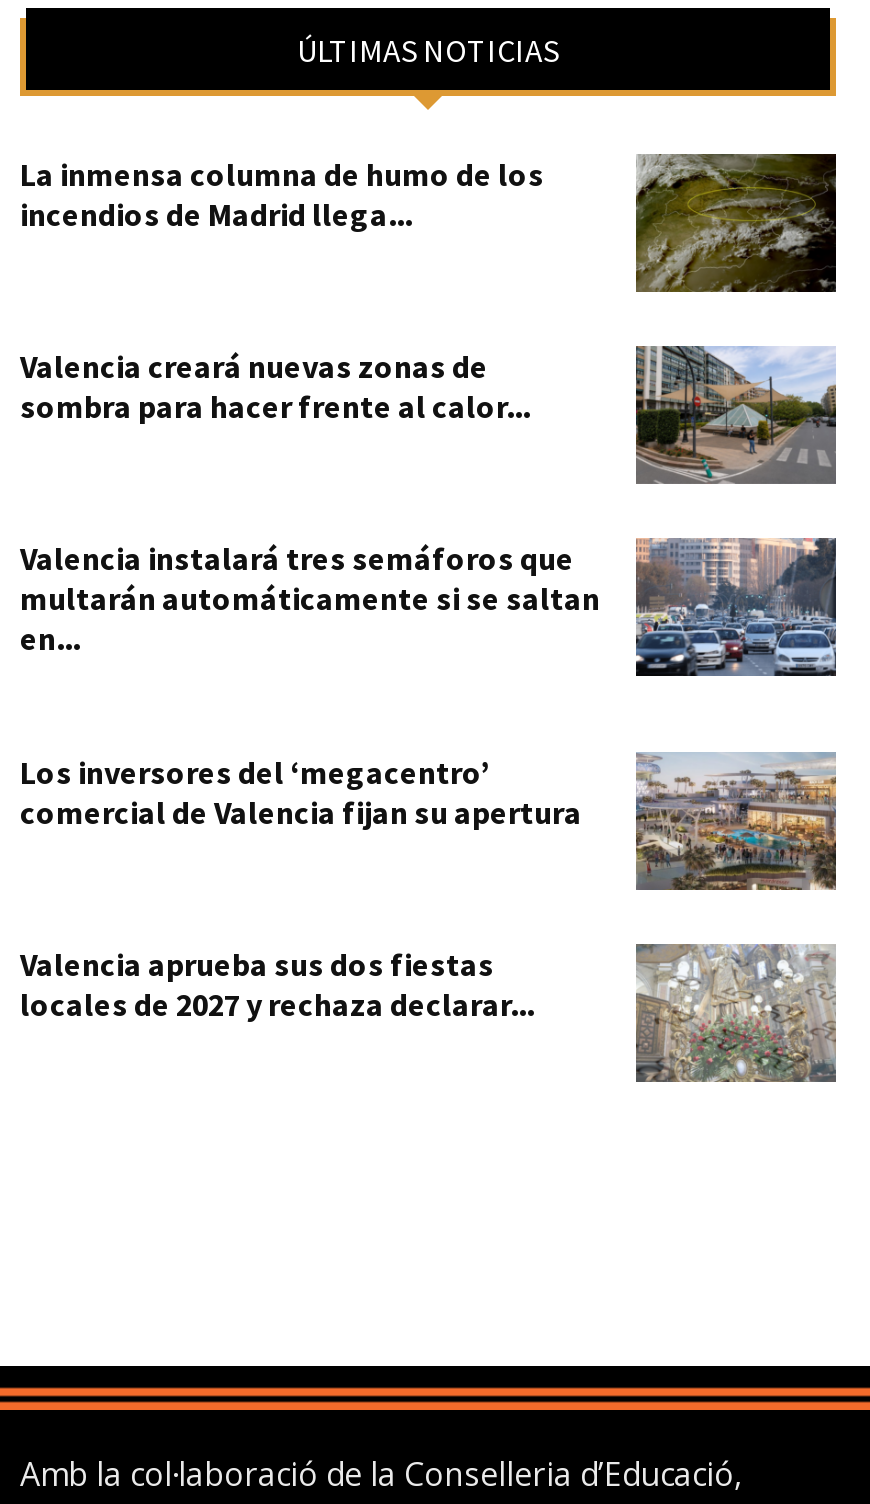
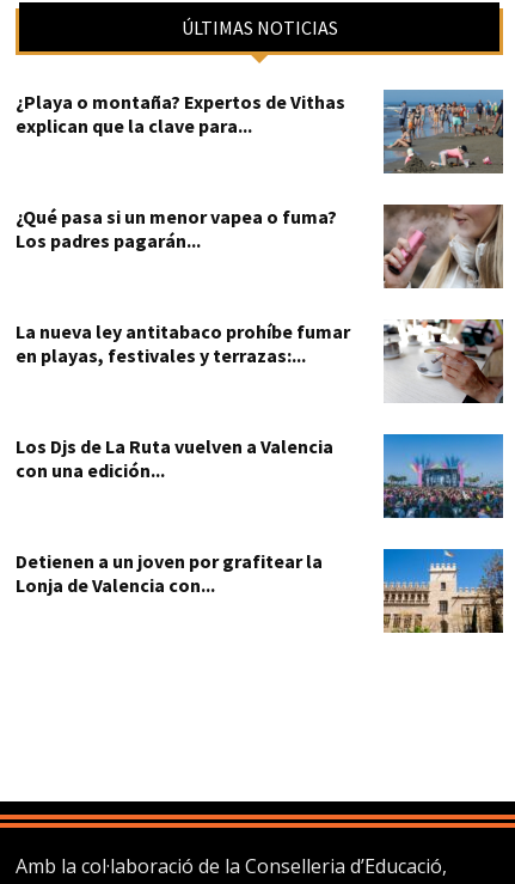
[20,154,544,234] La inmensa columna de humo de los | incendios de Madrid llega... -> [16,89,345,137] ¿Playa o montaña? Expertos de Vithas | explican que la clave para...
[634,152,838,294] [image] -> [382,89,504,175] [image]
[20,346,530,426] Valencia creará nuevas zonas de | sombra para hacer frente al calor... -> [16,204,337,252] ¿Qué pasa si un menor vapea o fuma? | Los padres pagarán...
[636,346,836,484] [image] -> [384,203,503,288] [image]
[20,538,836,678] [image] | Valencia instalará tres semáforos que | multarán automáticamente si se saltan | en... -> [16,319,503,404] [image] | La nueva ley antitabaco prohíbe fumar | en playas, festivales y terrazas:...
[20,752,582,832] Los inversores del ‘megacentro’ | comercial de Valencia fijan su apertura -> [16,434,333,482] Los Djs de La Ruta vuelven a Valencia | con una edición...
[636,752,838,892] [image] -> [382,433,504,519] [image]
[20,944,534,1024] Valencia aprueba sus dos fiestas | locales de 2027 y rechaza declarar... -> [16,549,323,597] Detienen a un joven por grafitear la | Lonja de Valencia con...
[634,942,836,1084] [image] -> [382,548,503,634] [image]

